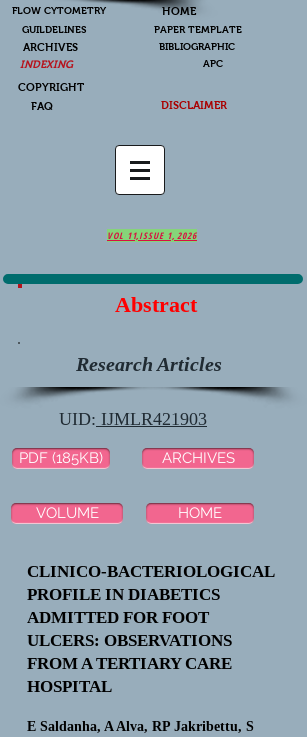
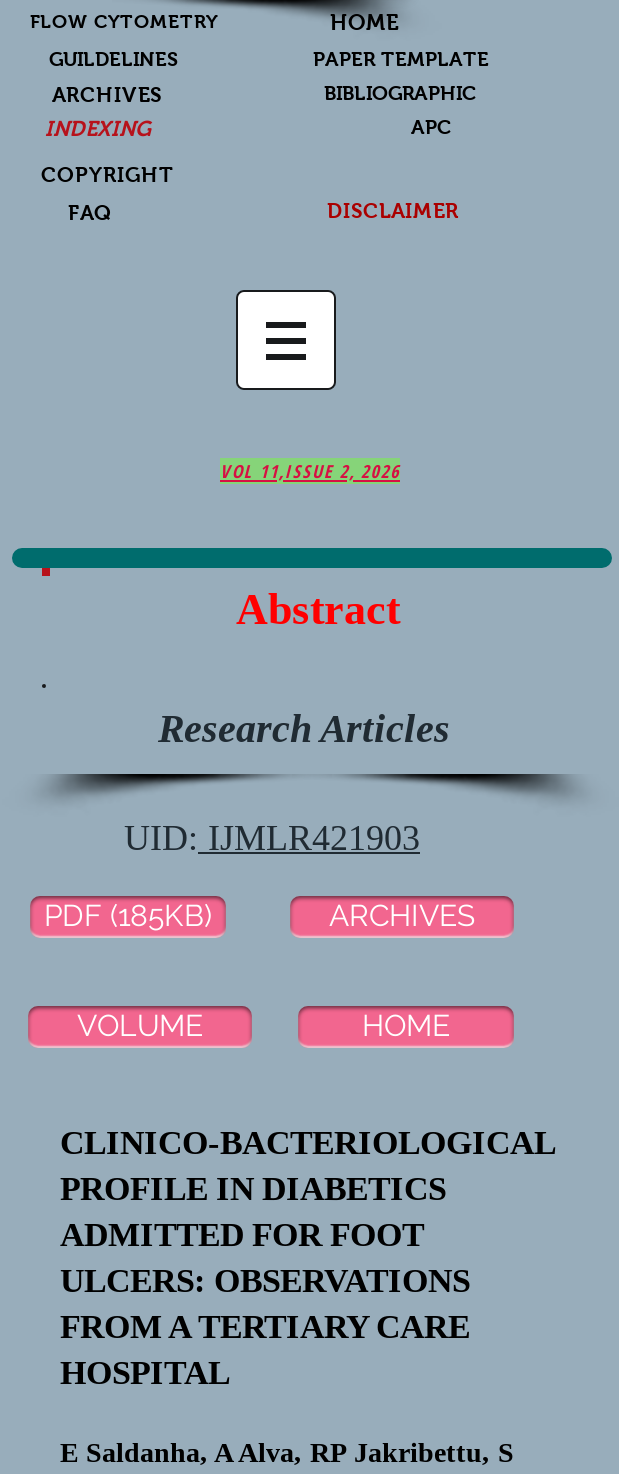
[107,229,197,242] VOL 11,ISSUE 1, 2026 -> [220,458,400,484] VOL 11,ISSUE 2, 2026

